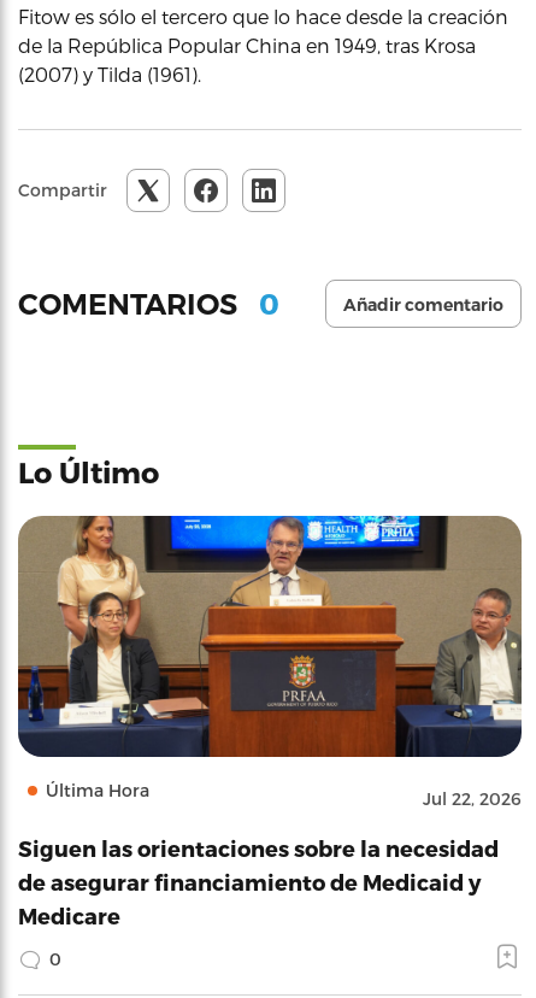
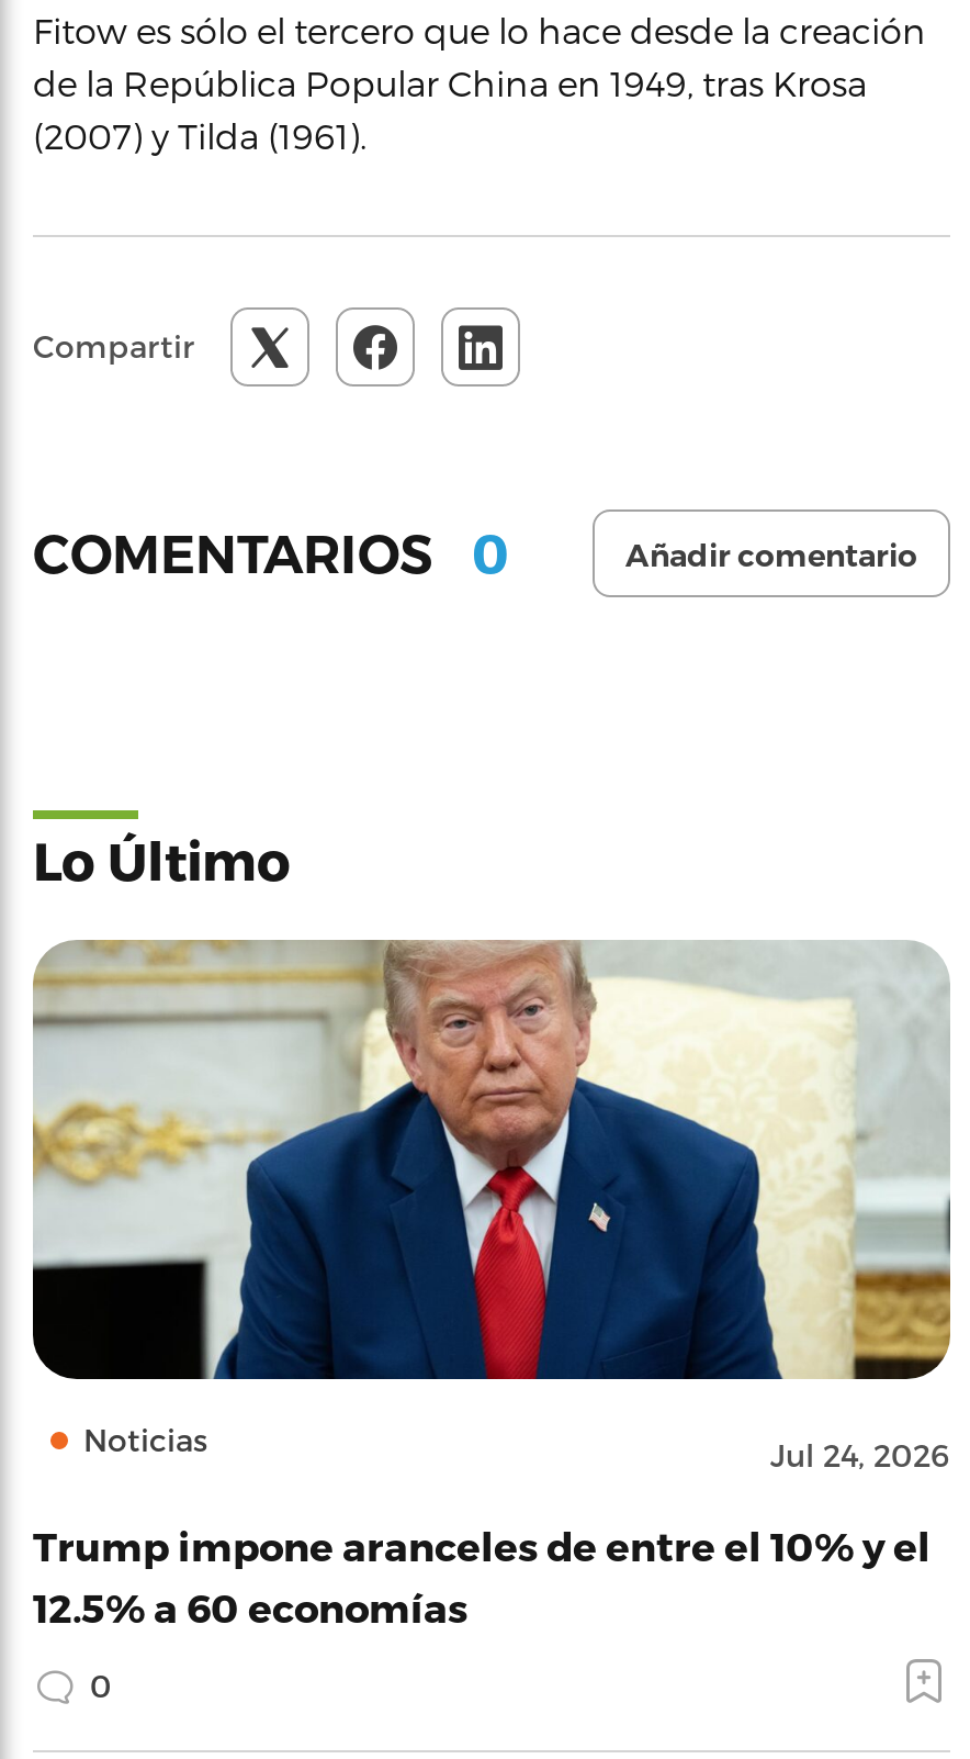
[17,515,523,809] [image] | Última Hora | Jul 22, 2026 -> [31,938,952,1474] [image] | Noticias | Jul 24, 2026
[18,835,499,928] Siguen las orientaciones sobre la necesidad | de asegurar financiamiento de Medicaid y | Medicare -> [33,1522,930,1629] Trump impone aranceles de entre el 10% y el | 12.5% a 60 economías

